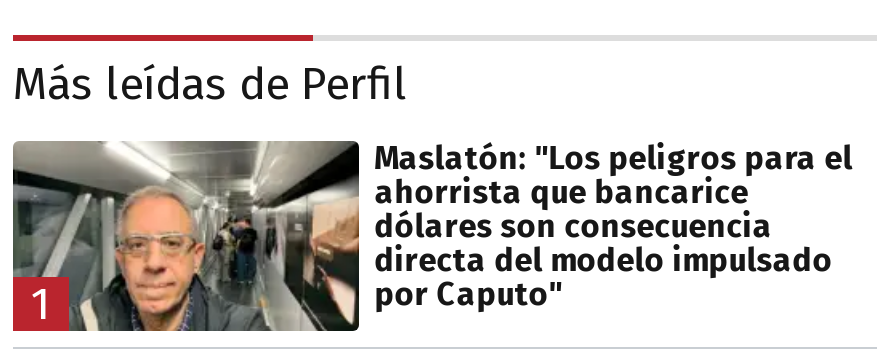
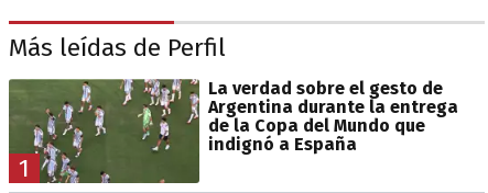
[11,138,853,333] [image] | Maslatón: "Los peligros para el | ahorrista que bancarice | dólares son consecuencia | directa del modelo impulsado | por Caputo" -> [8,77,458,184] [image] | La verdad sobre el gesto de | Argentina durante la entrega | de la Copa del Mundo que | indignó a España

